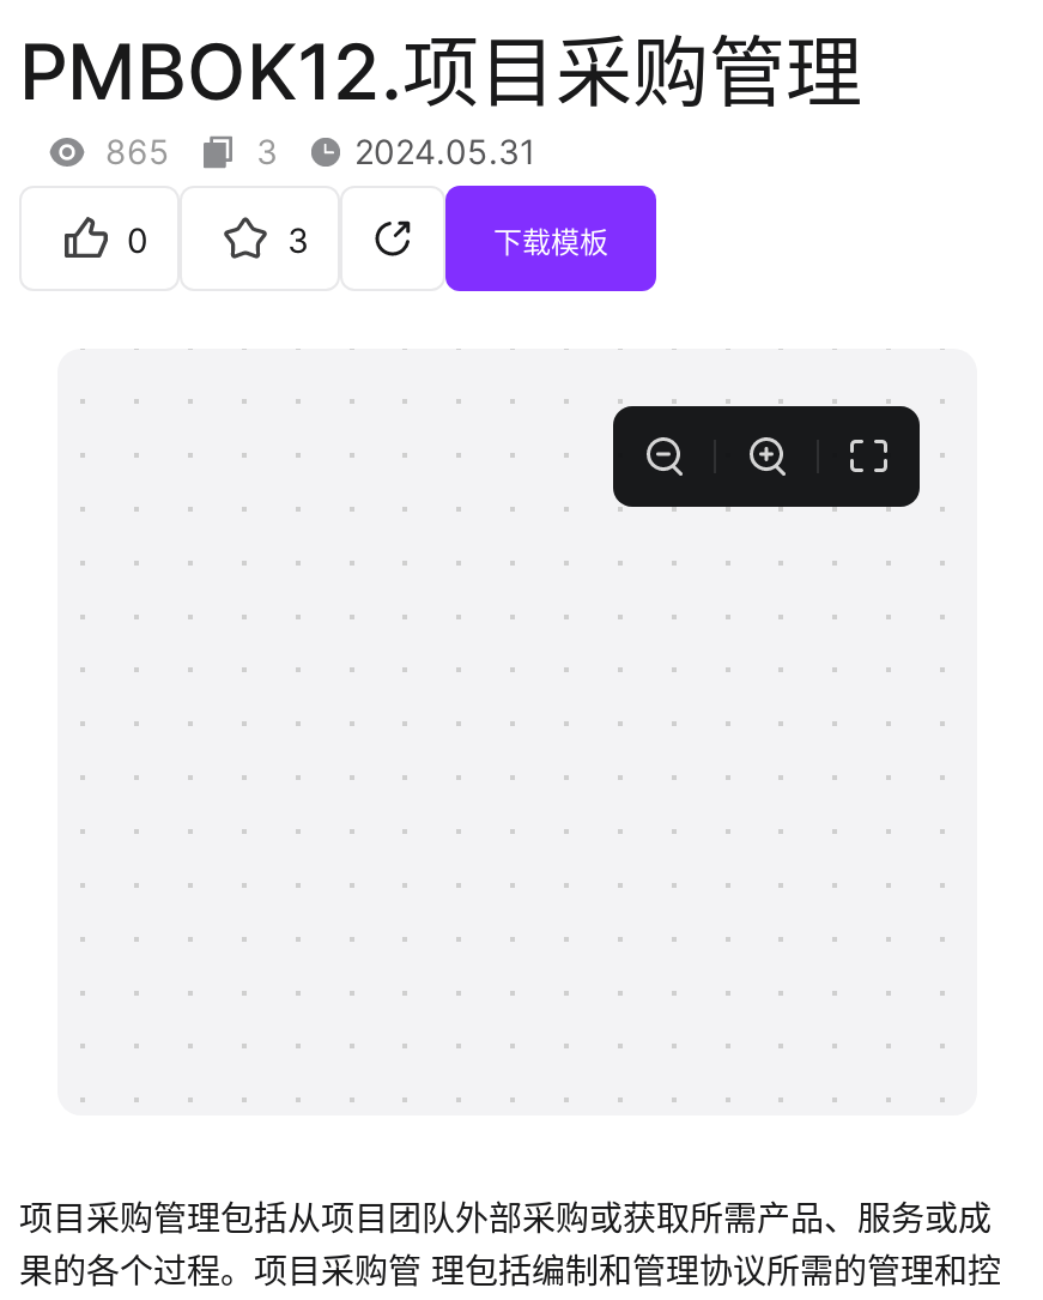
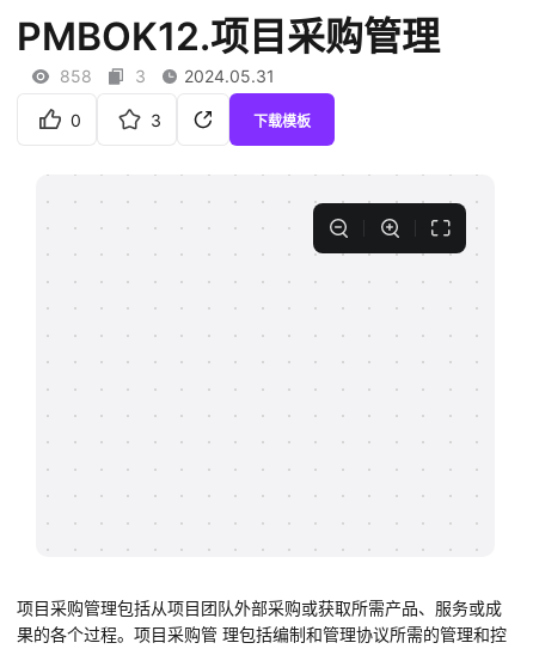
[105,131,170,171] 865 -> [60,66,92,86] 858

